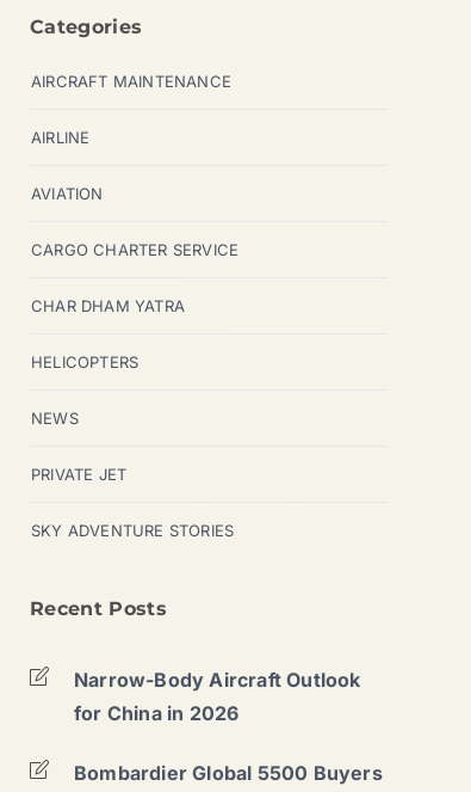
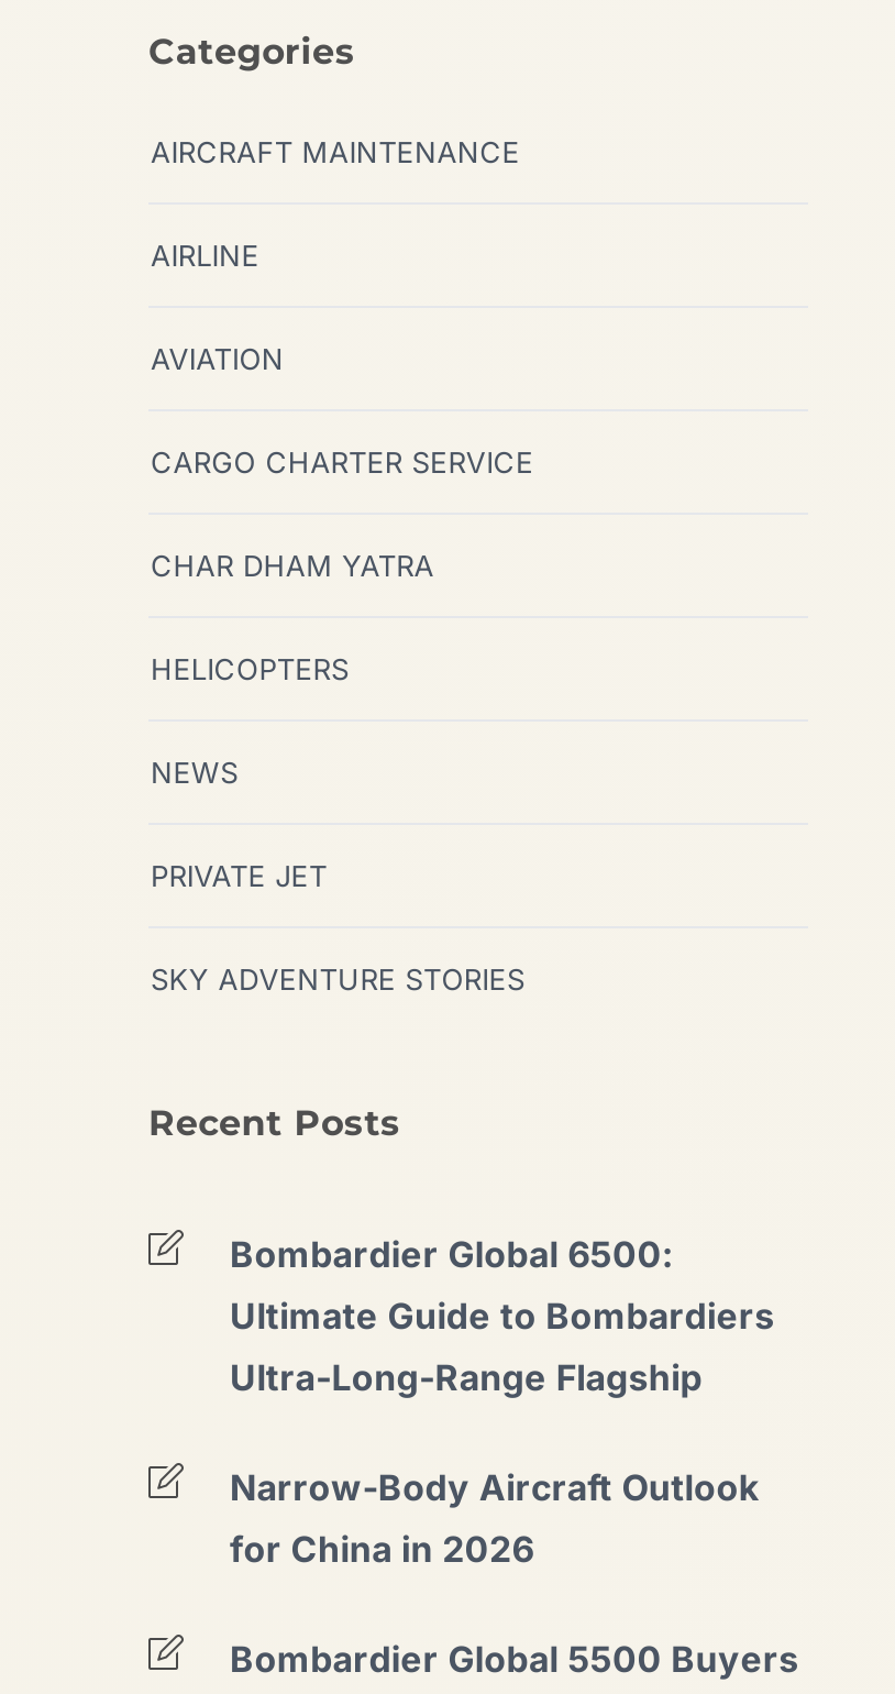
none -> [230,1233,775,1400] Bombardier Global 6500: | Ultimate Guide to Bombardiers | Ultra-Long-Range Flagship

